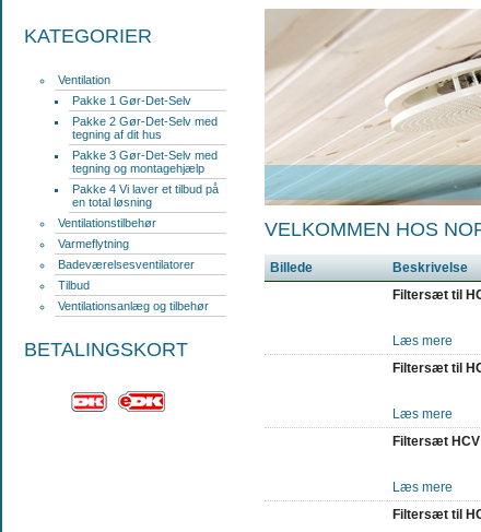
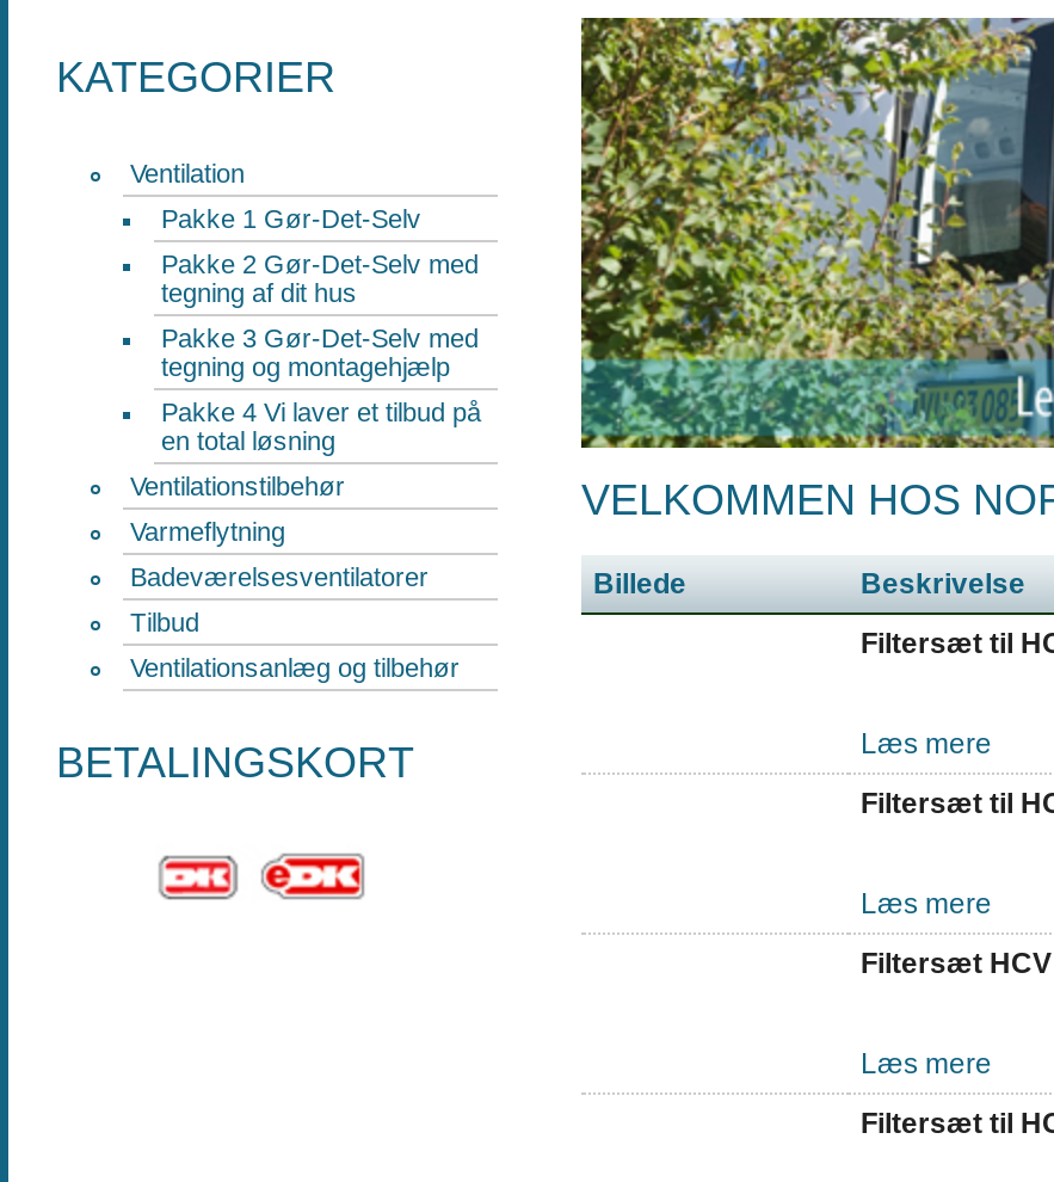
[265,9,478,206] [image] -> [579,18,1047,450] [image]

